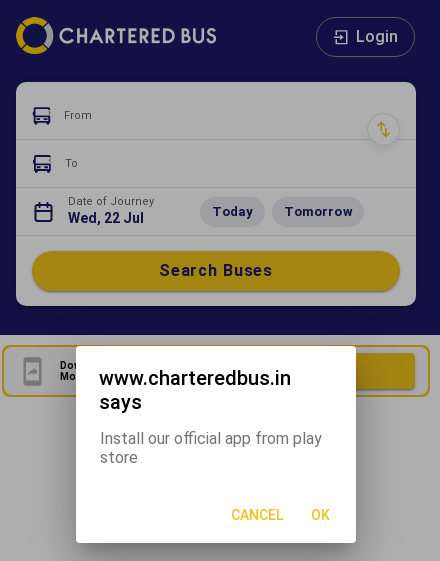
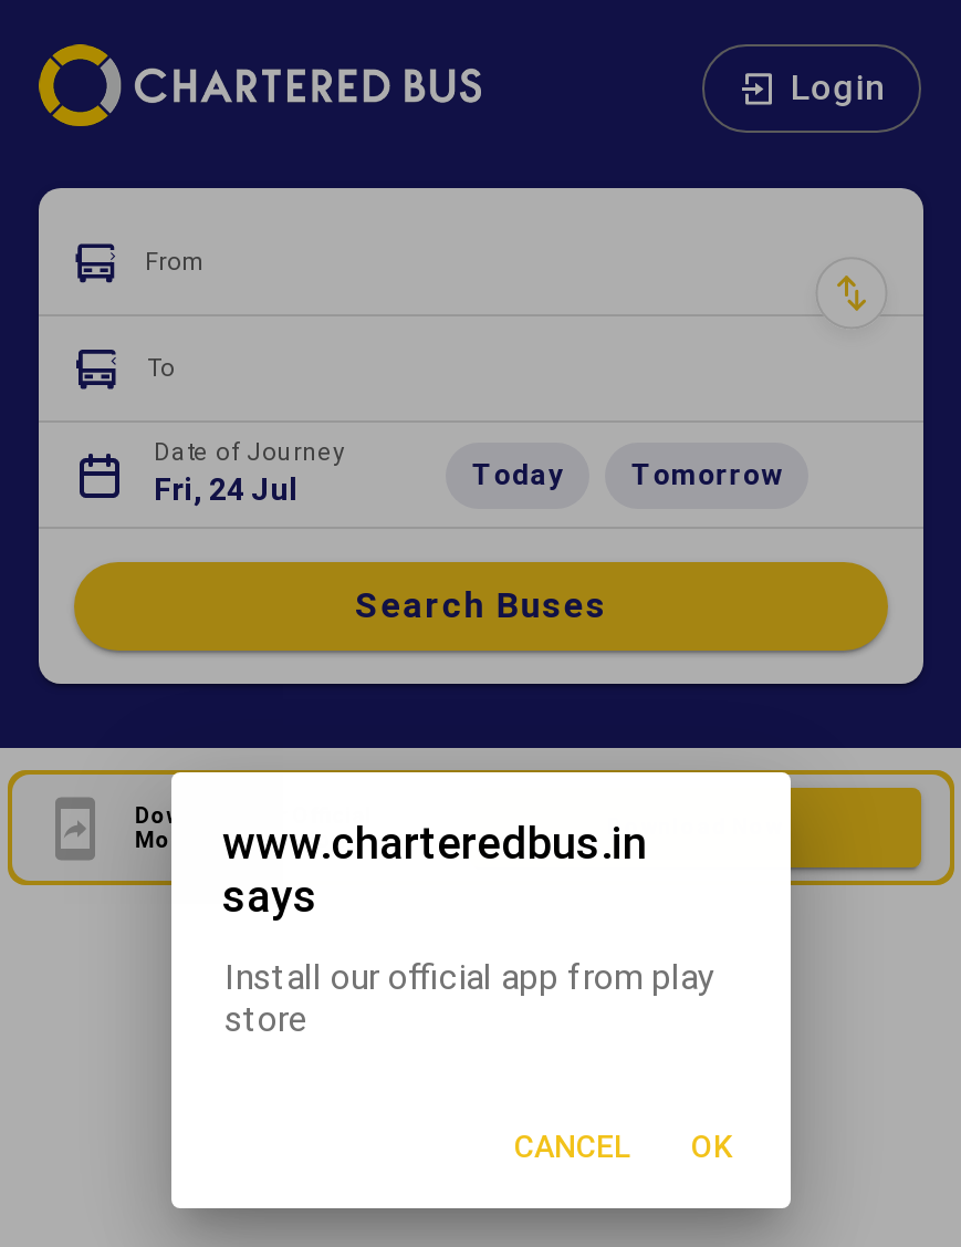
[68,210,144,226] Wed, 22 Jul -> [154,471,297,507] Fri, 24 Jul

